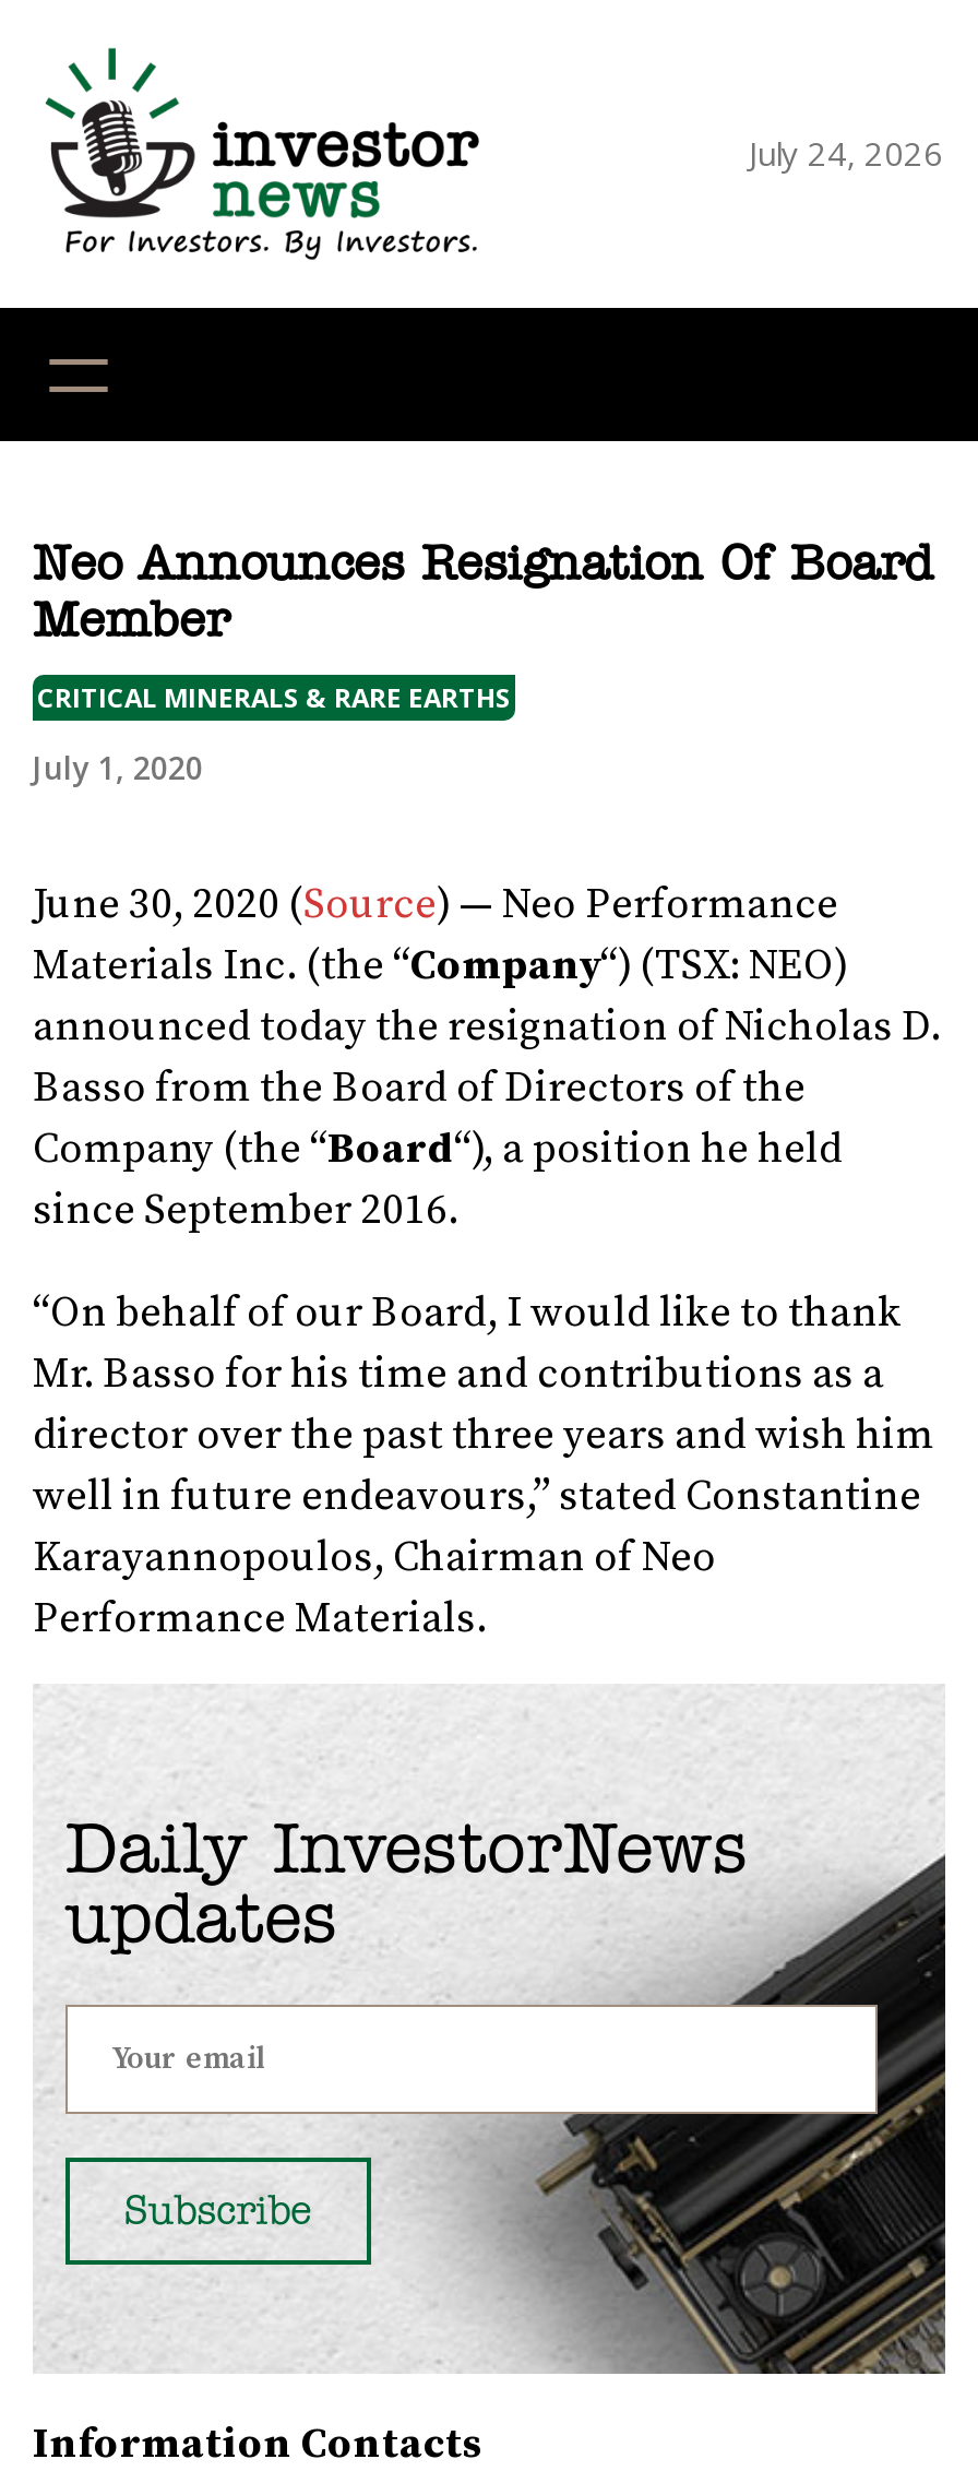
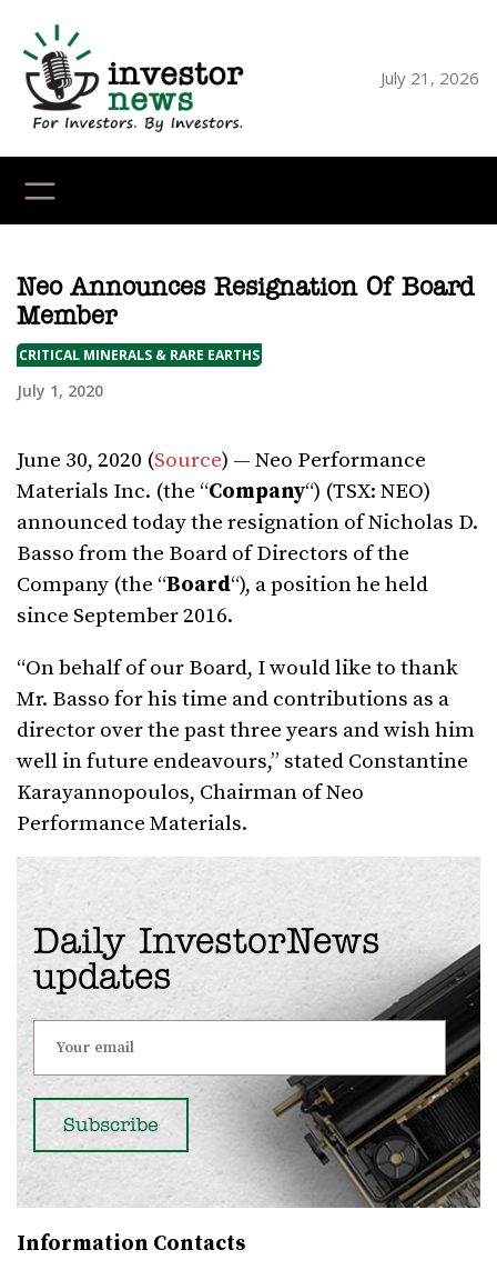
[749,131,943,175] July 24, 2026 -> [381,67,479,89] July 21, 2026

